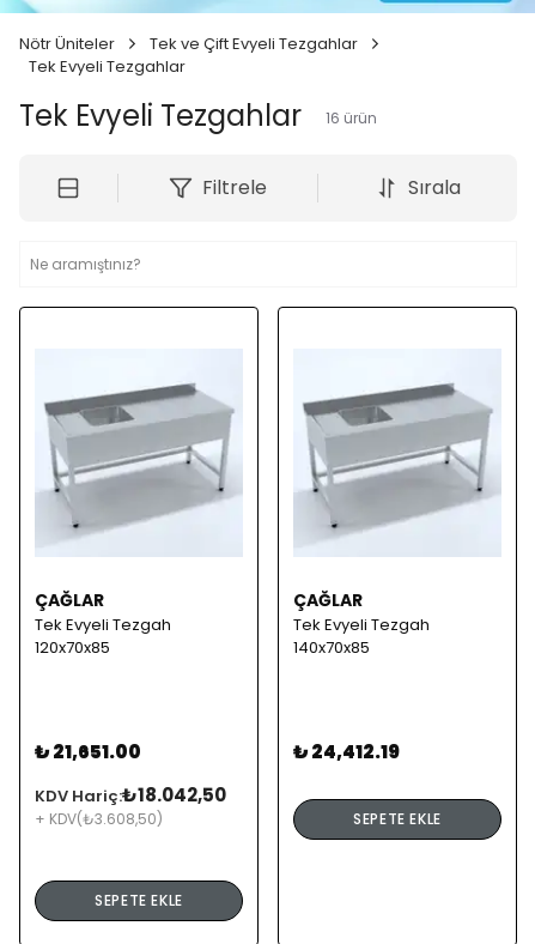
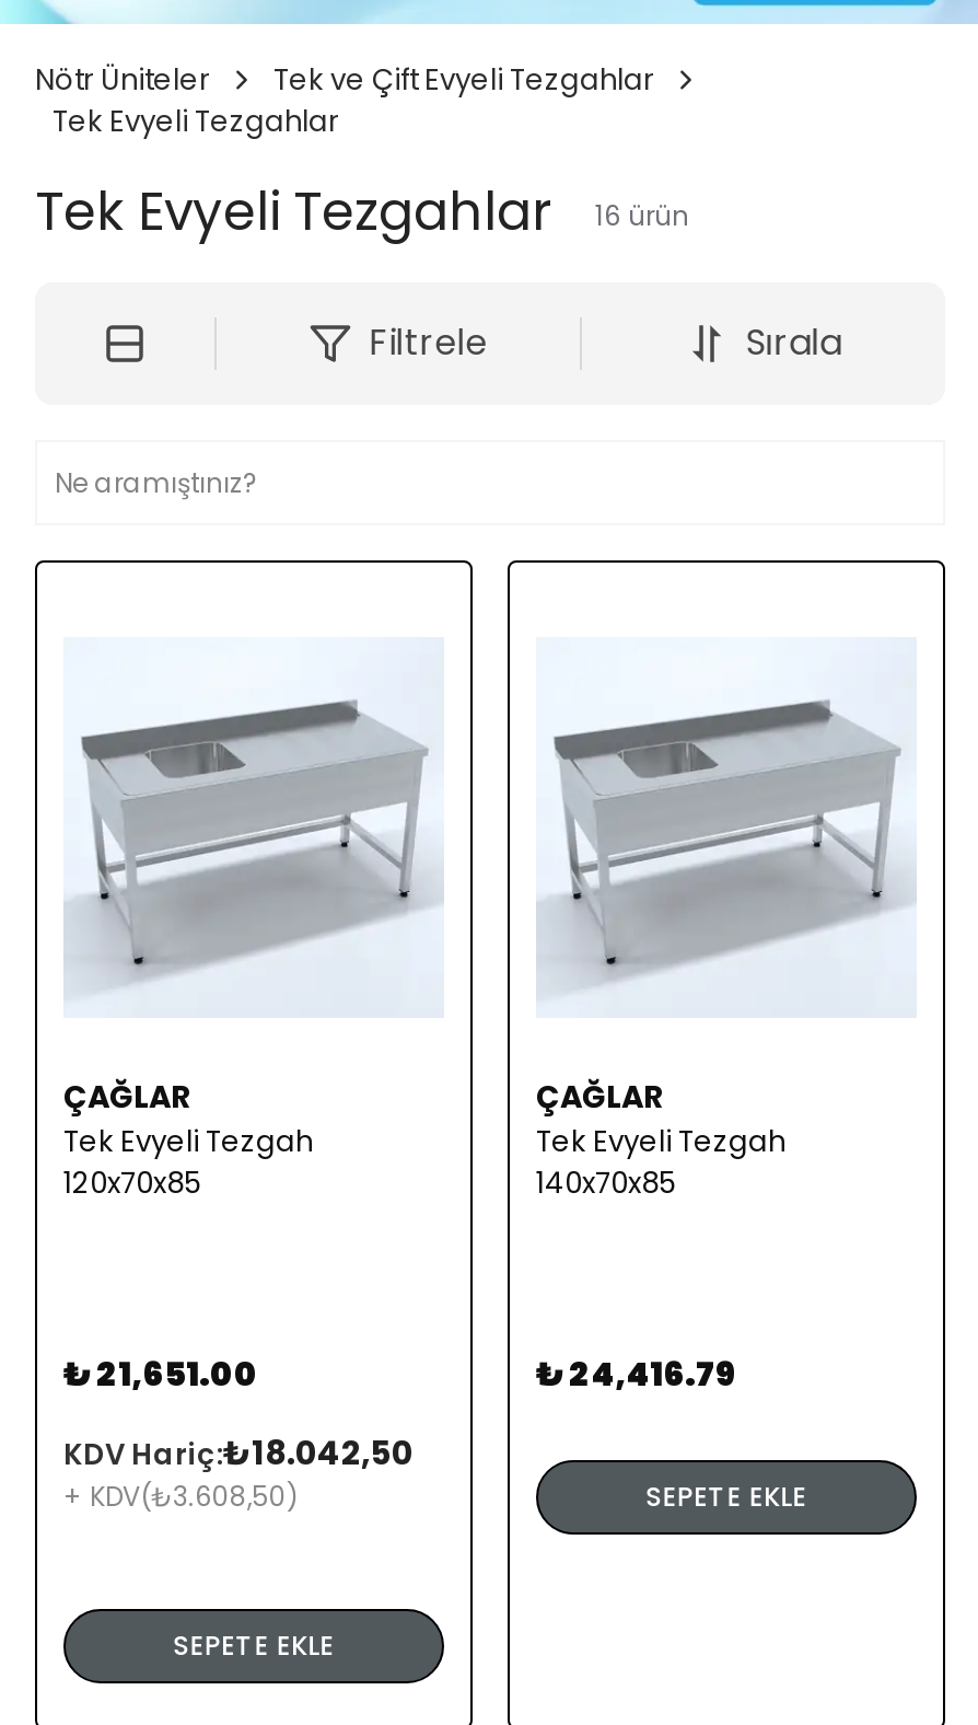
[293,740,400,765] ₺ 24,412.19 -> [536,1352,737,1398] ₺ 24,416.79

